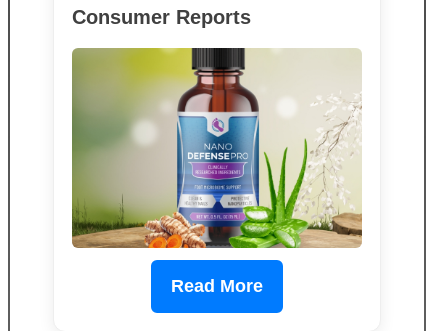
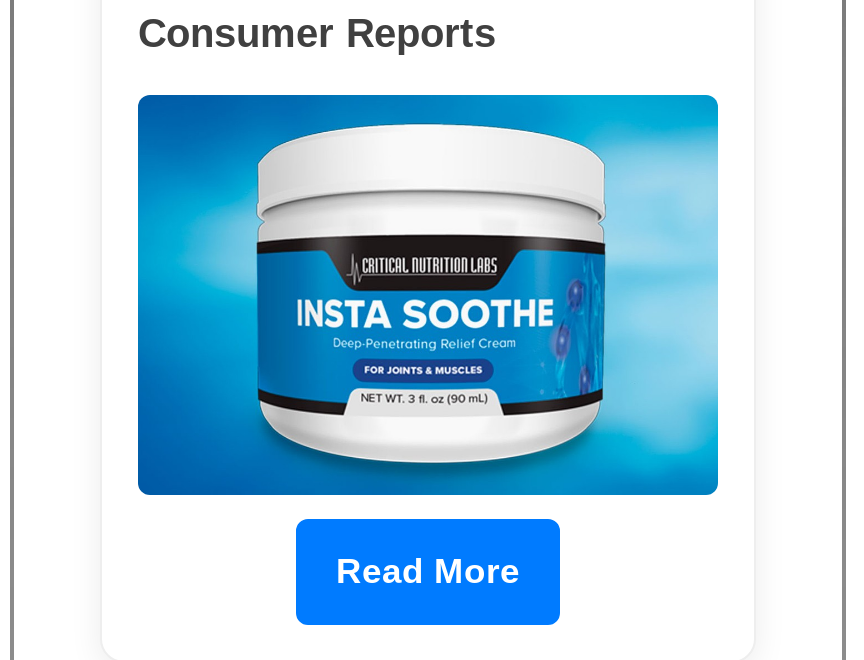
[71,47,363,249] [image] -> [136,92,720,498] [image]

